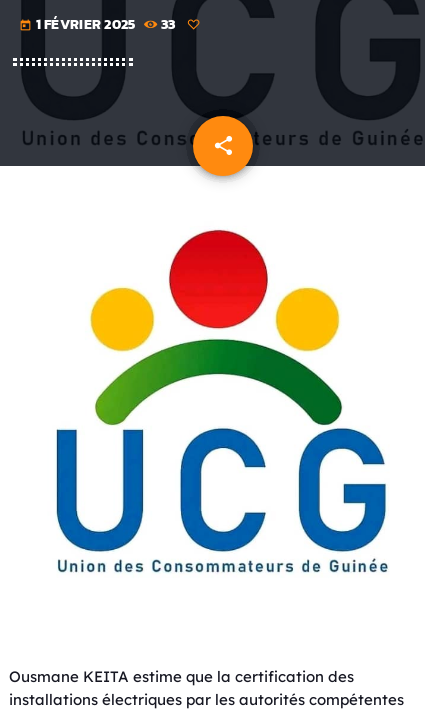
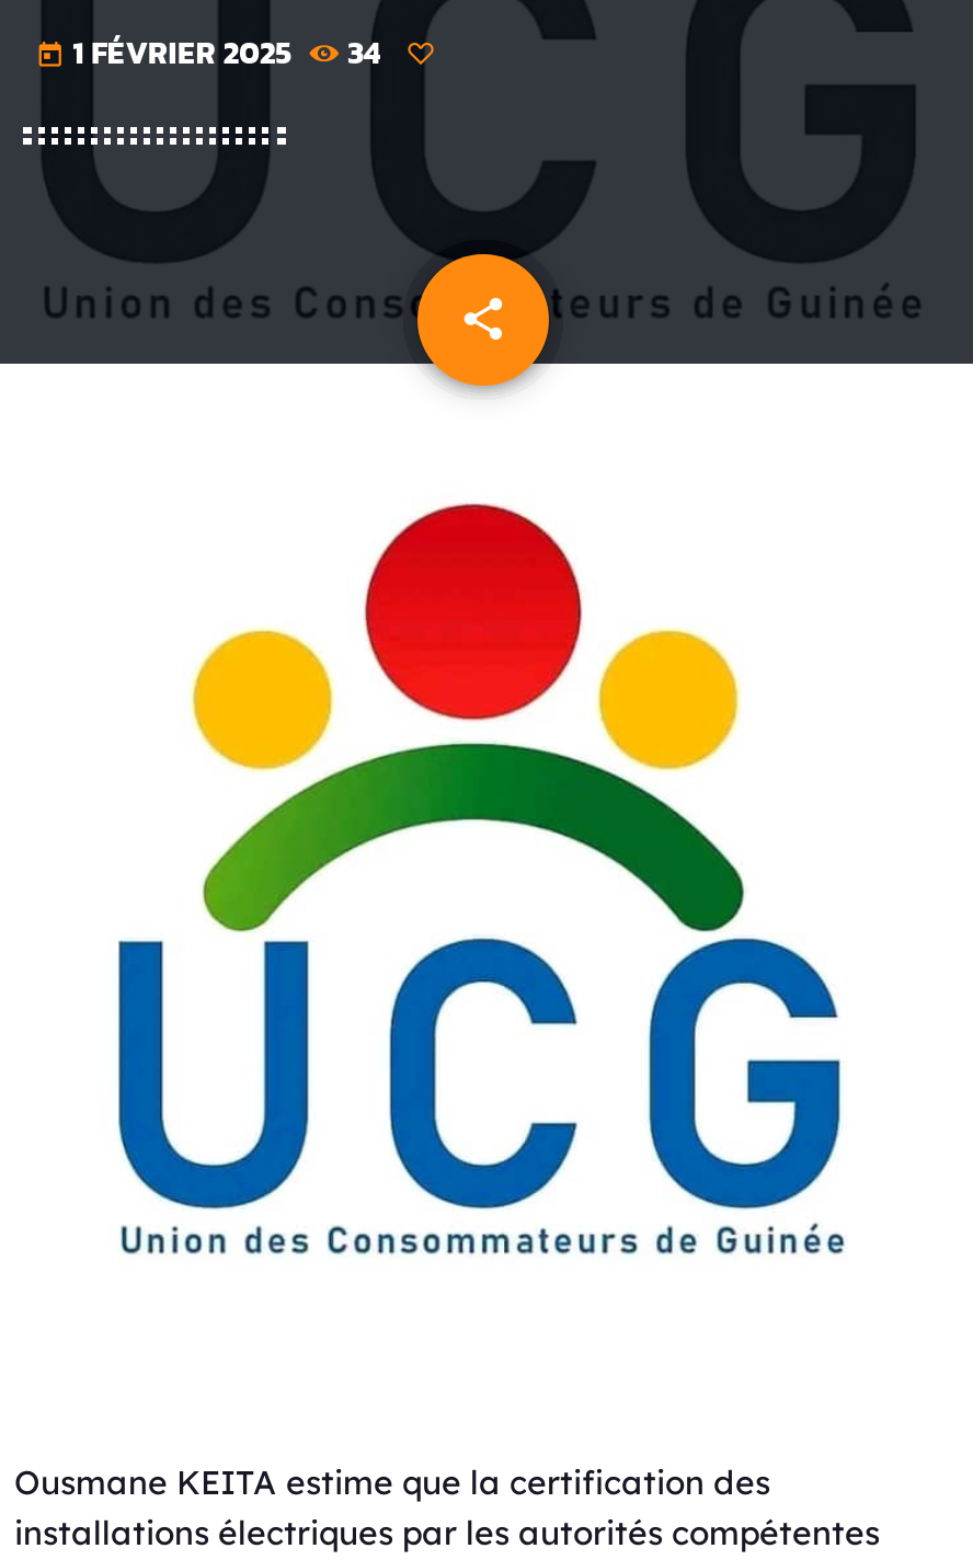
[161,14,179,35] 33 -> [348,31,389,77] 34

